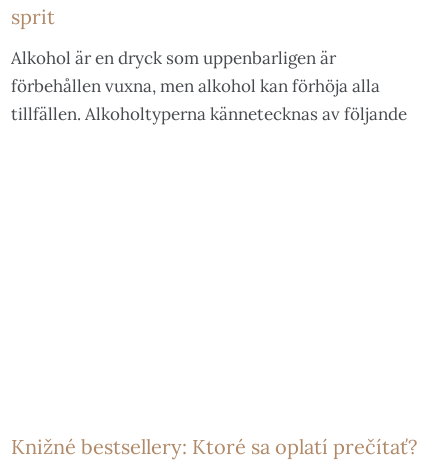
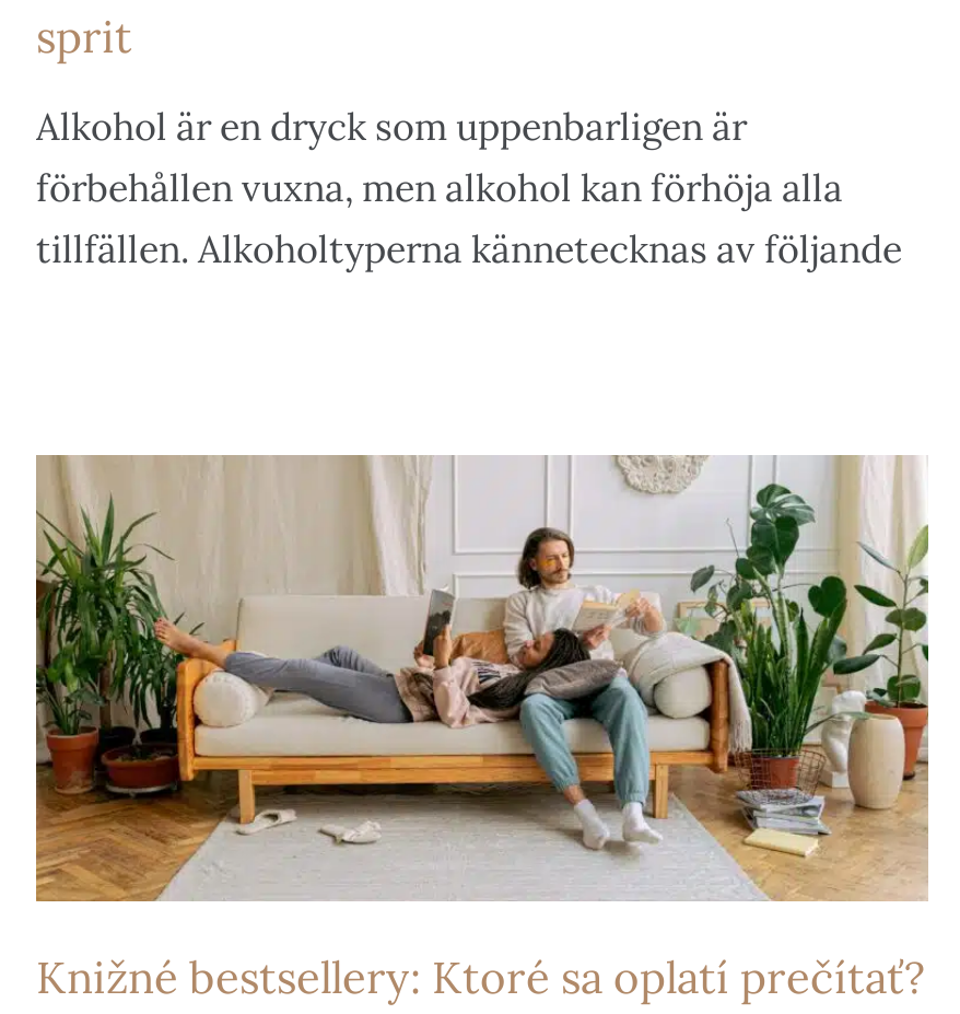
none -> [34,453,930,904] [image]

